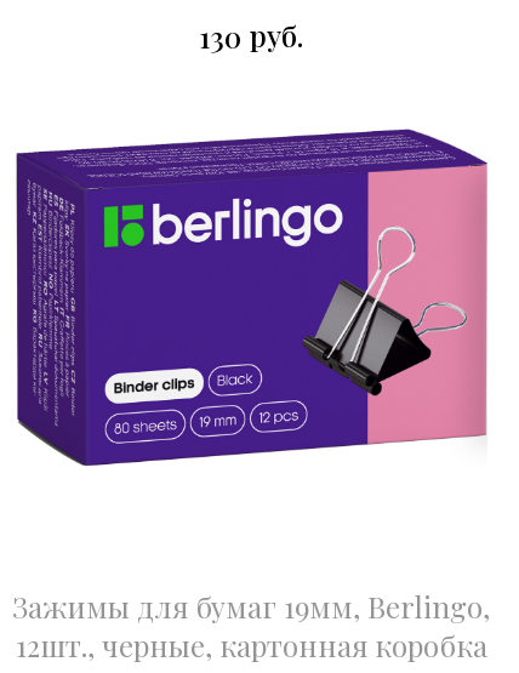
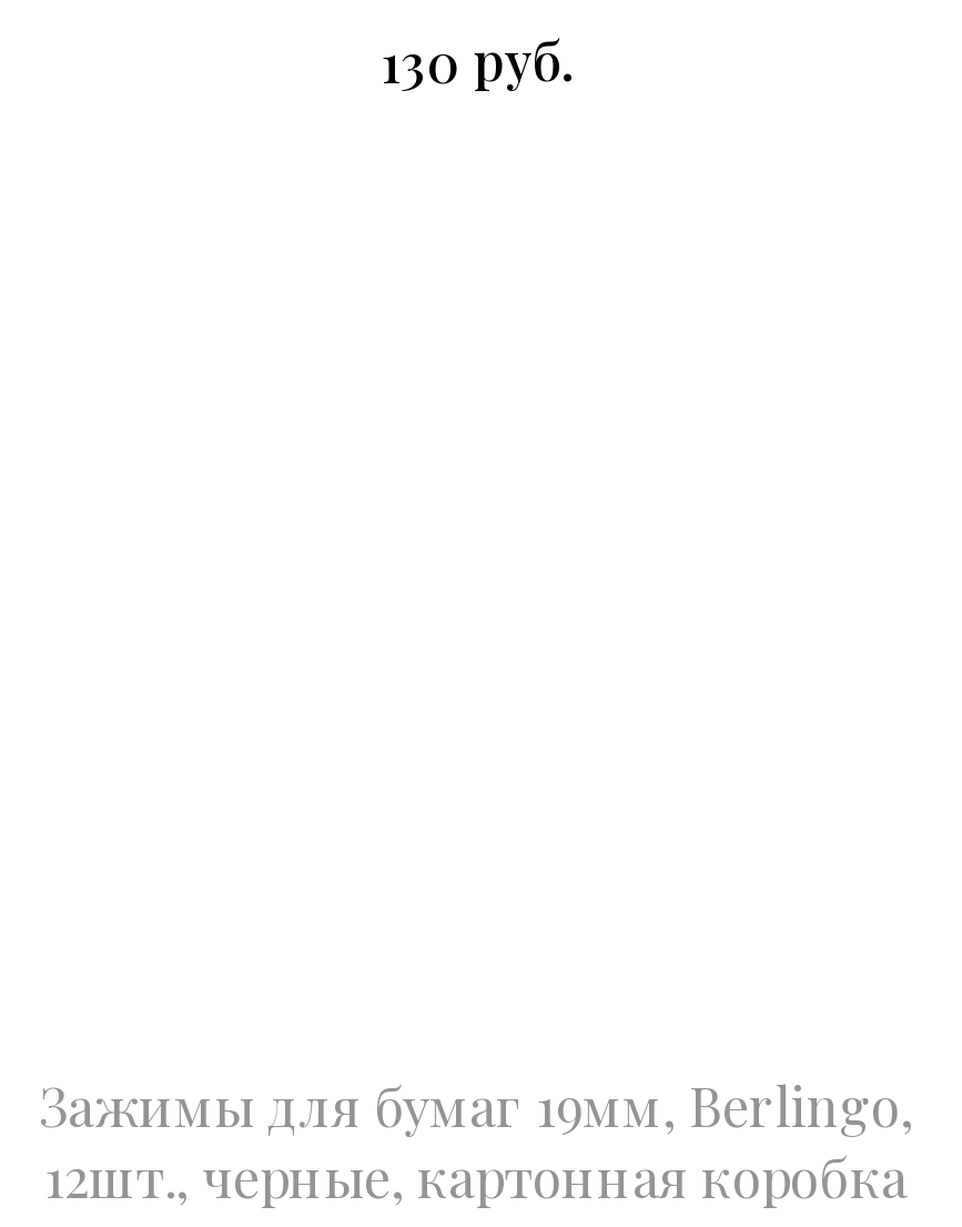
[15,127,489,467] [image] -> none

